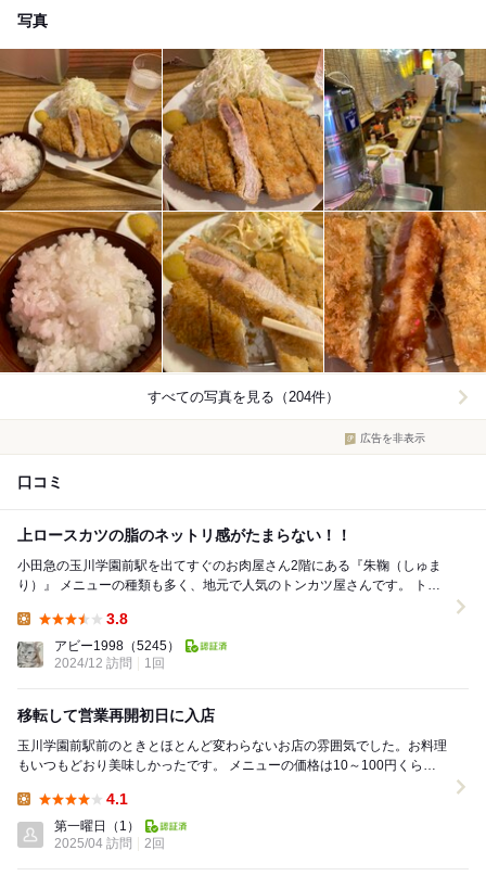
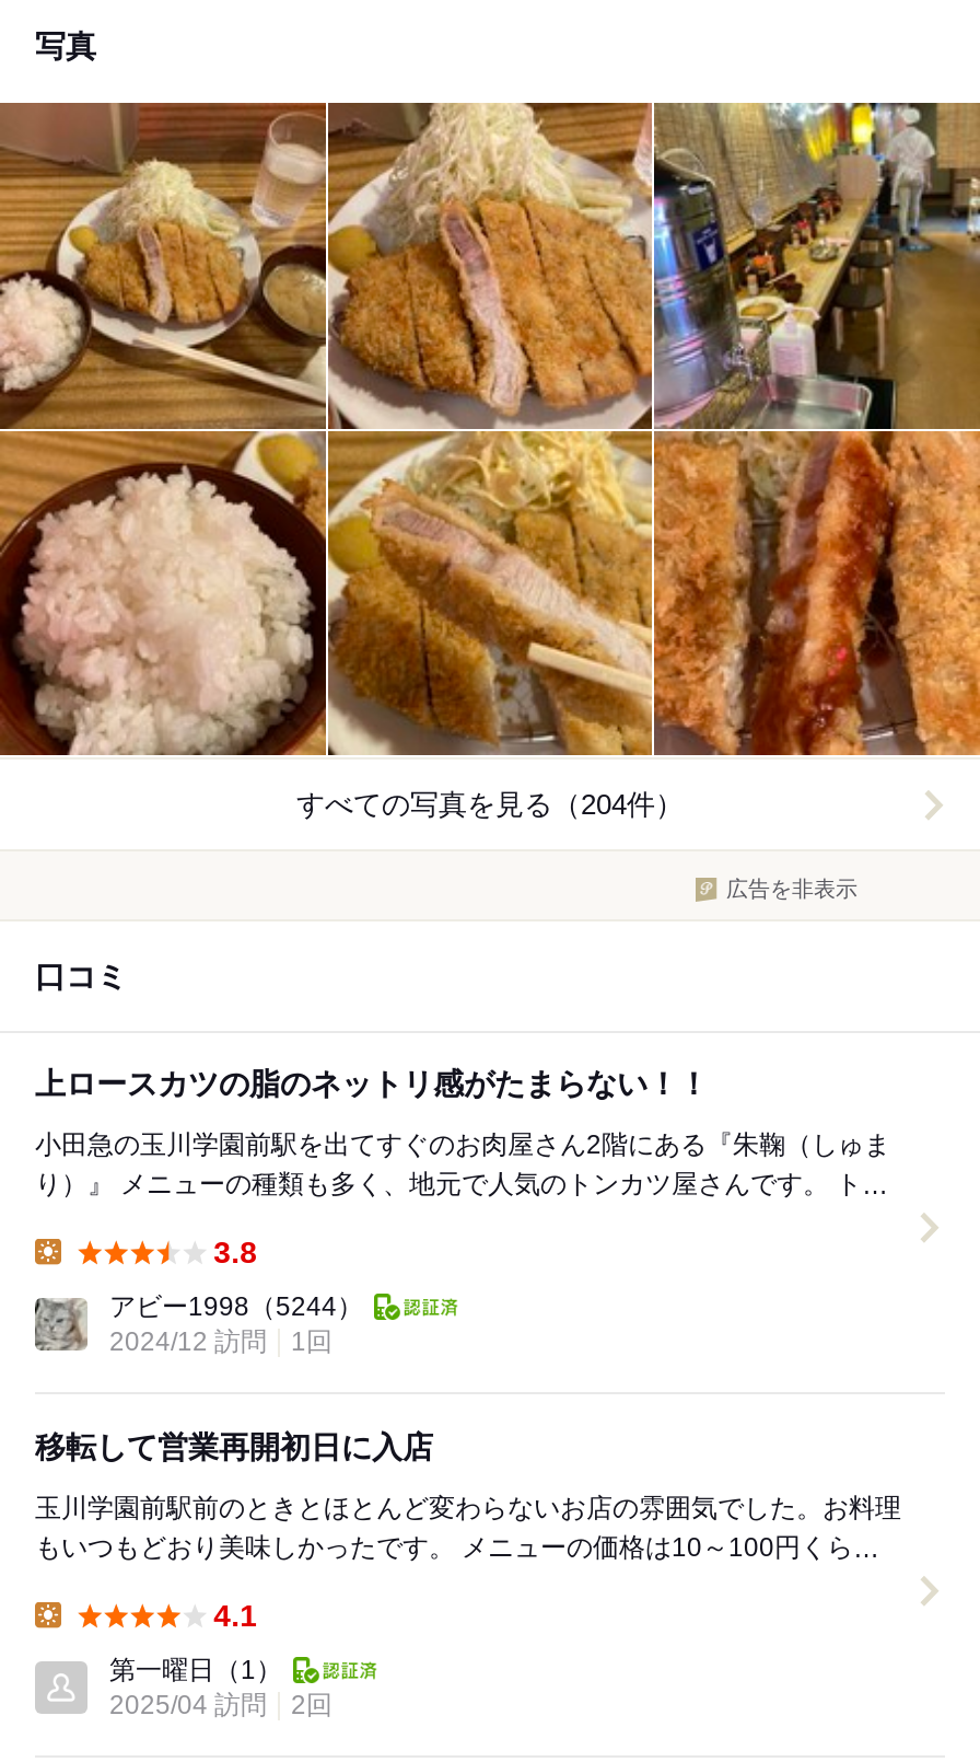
[54,639,180,654] アビー1998（5245） -> [109,1292,363,1323] アビー1998（5244）

